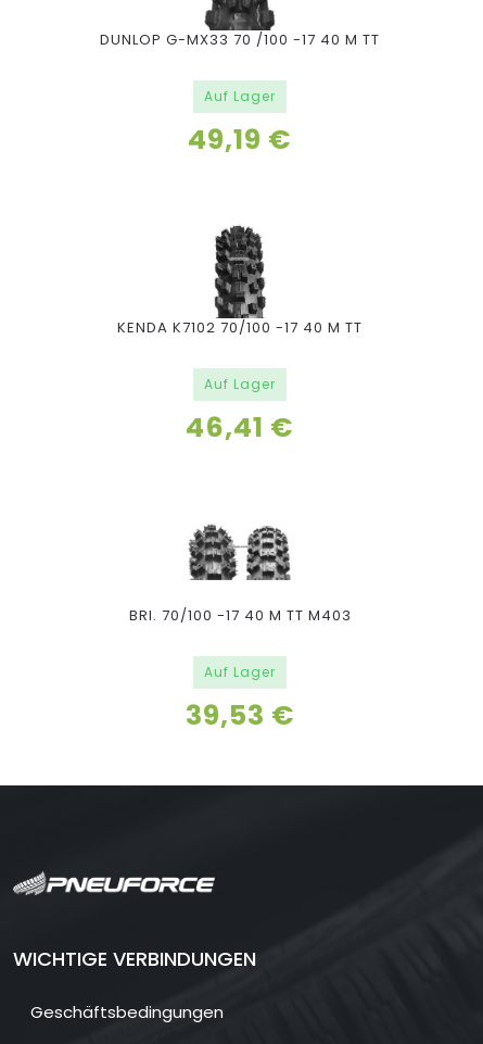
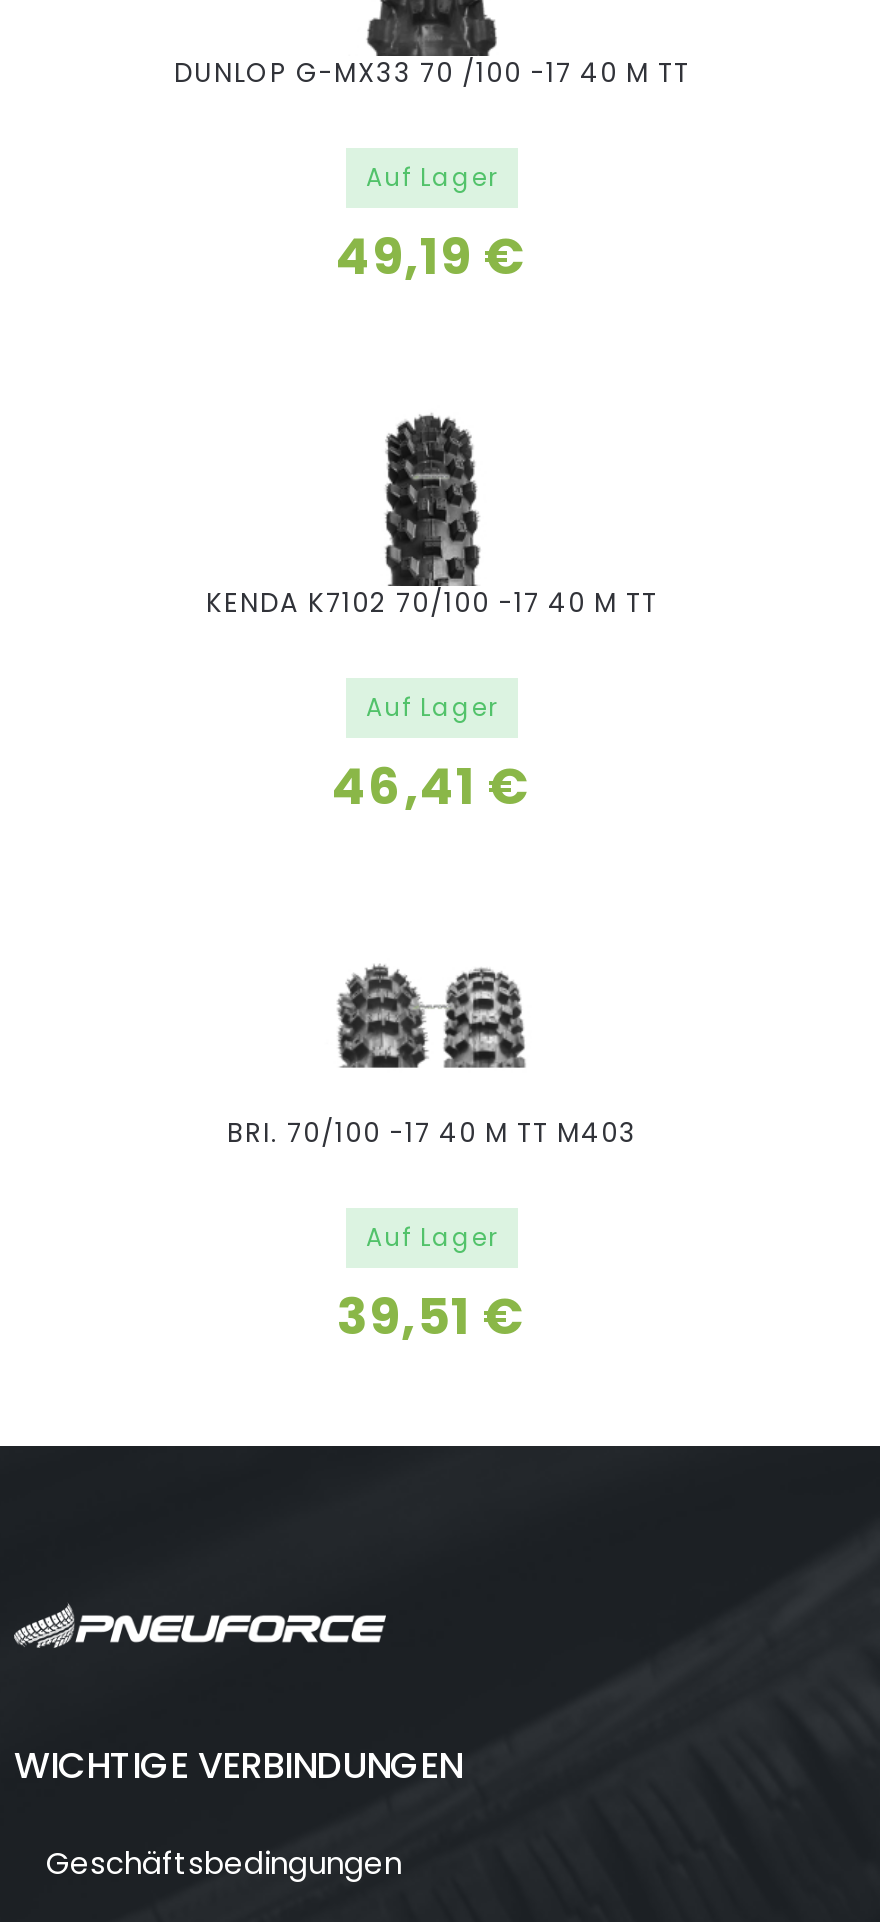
[185,696,295,734] 39,53 € -> [337,1282,527,1352] 39,51 €

